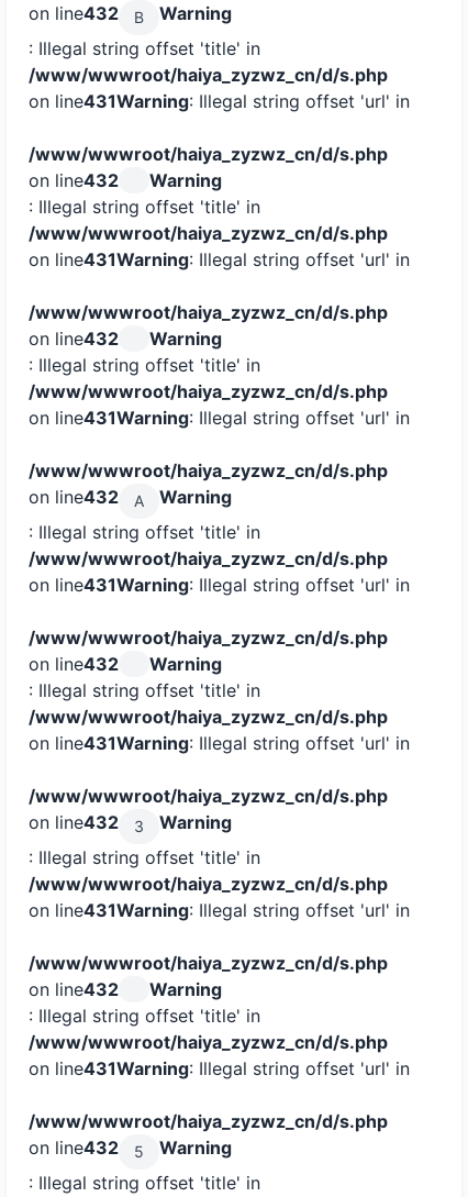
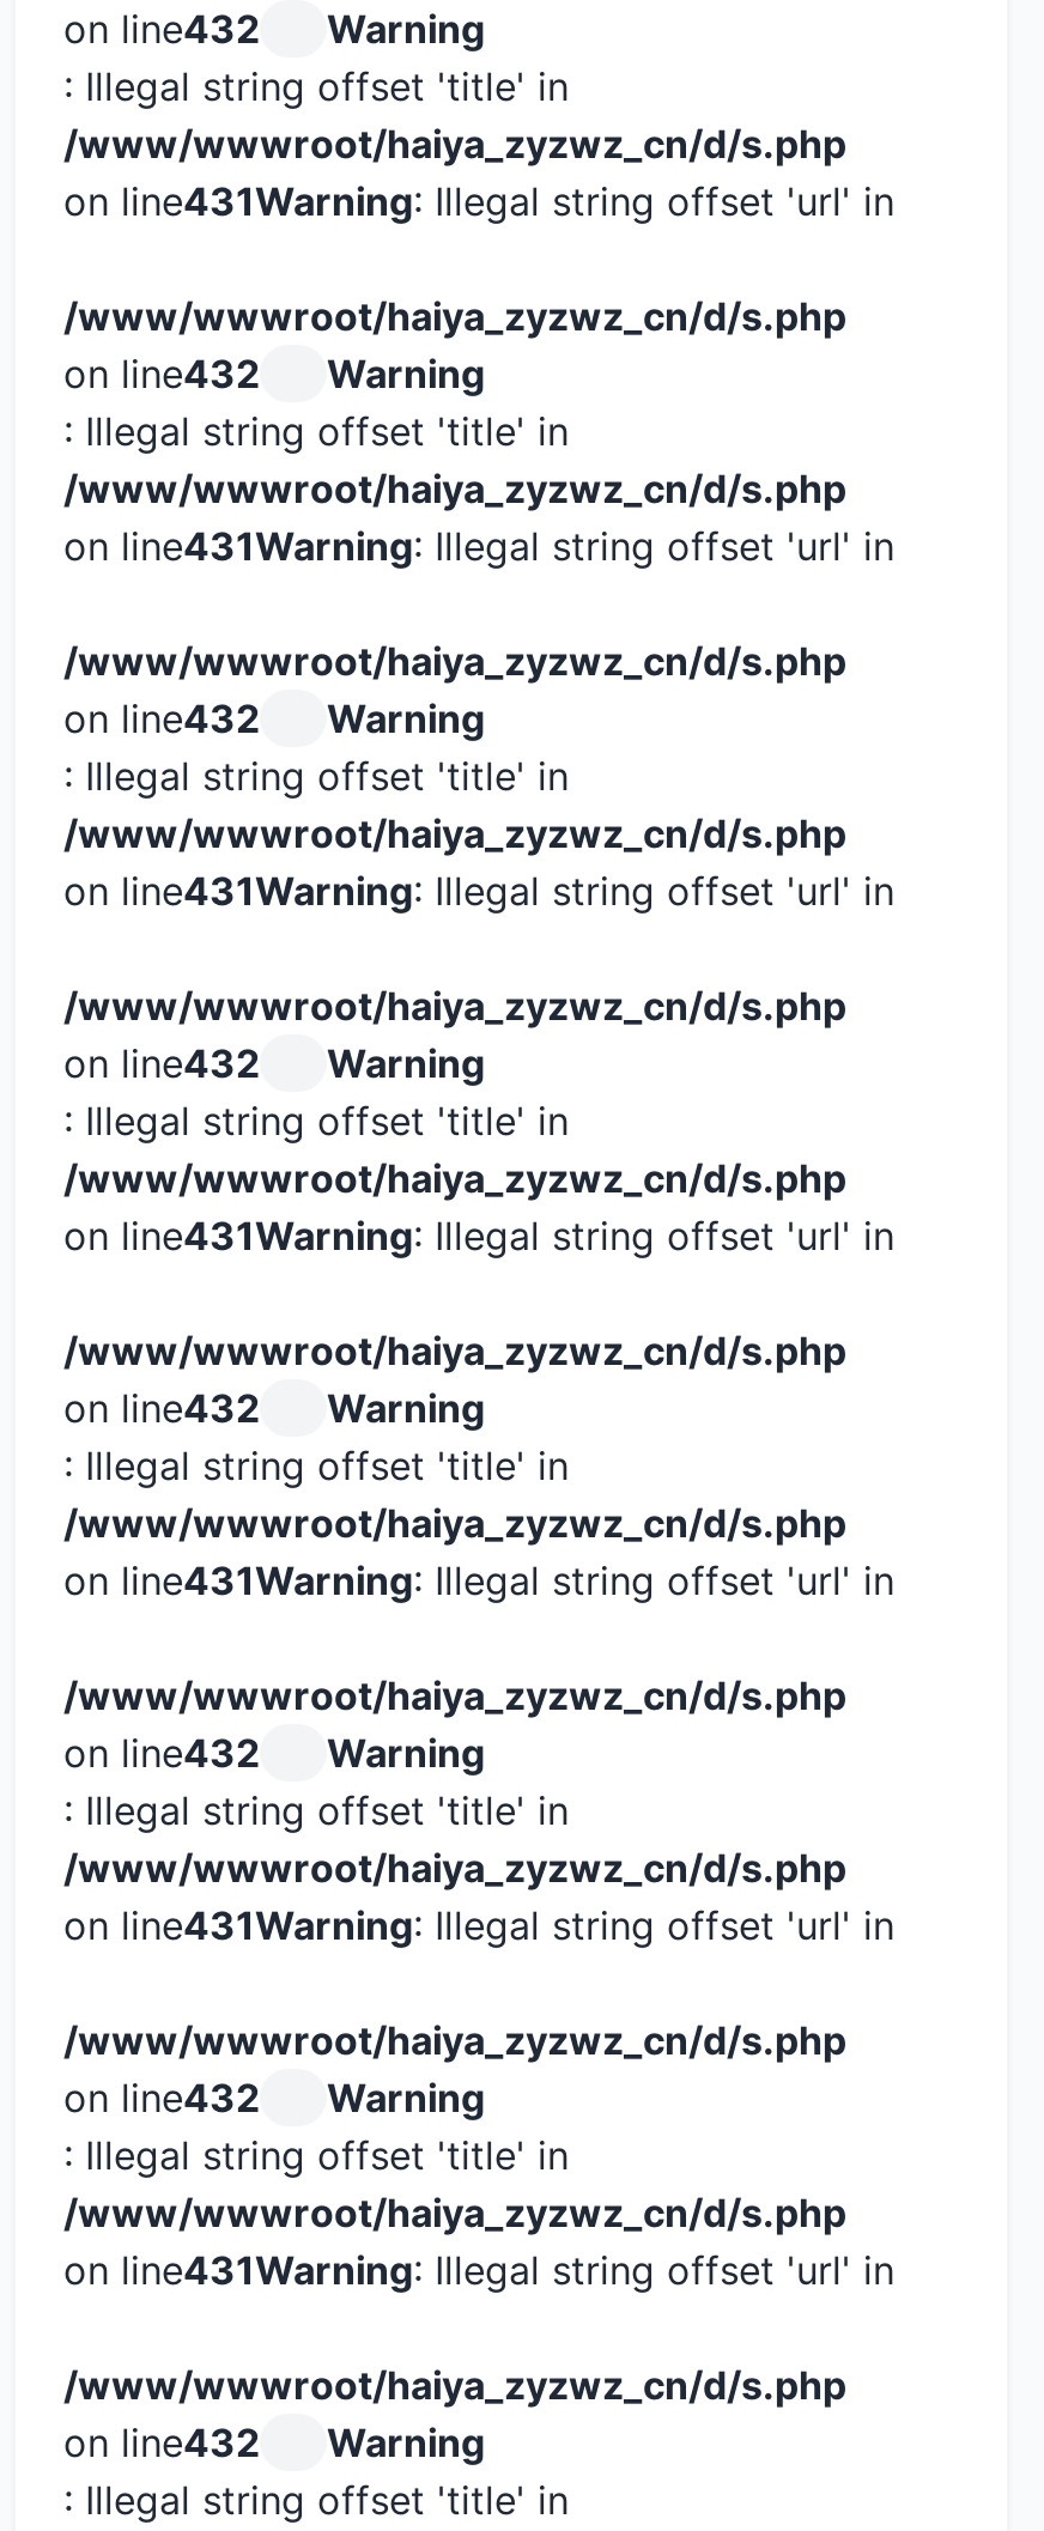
[134,8,144,26] B -> none
[134,491,144,510] A -> none
[134,817,144,835] 3 -> none
[134,1142,144,1161] 5 -> none

